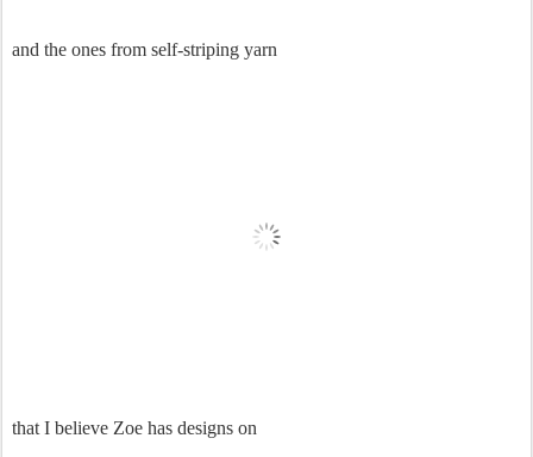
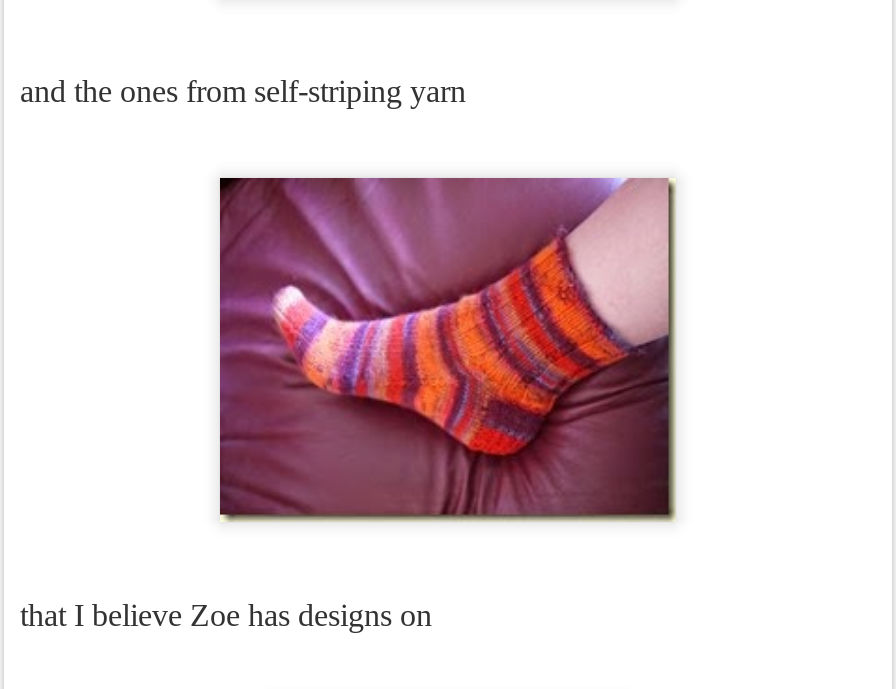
none -> [216,174,678,524] [image]

